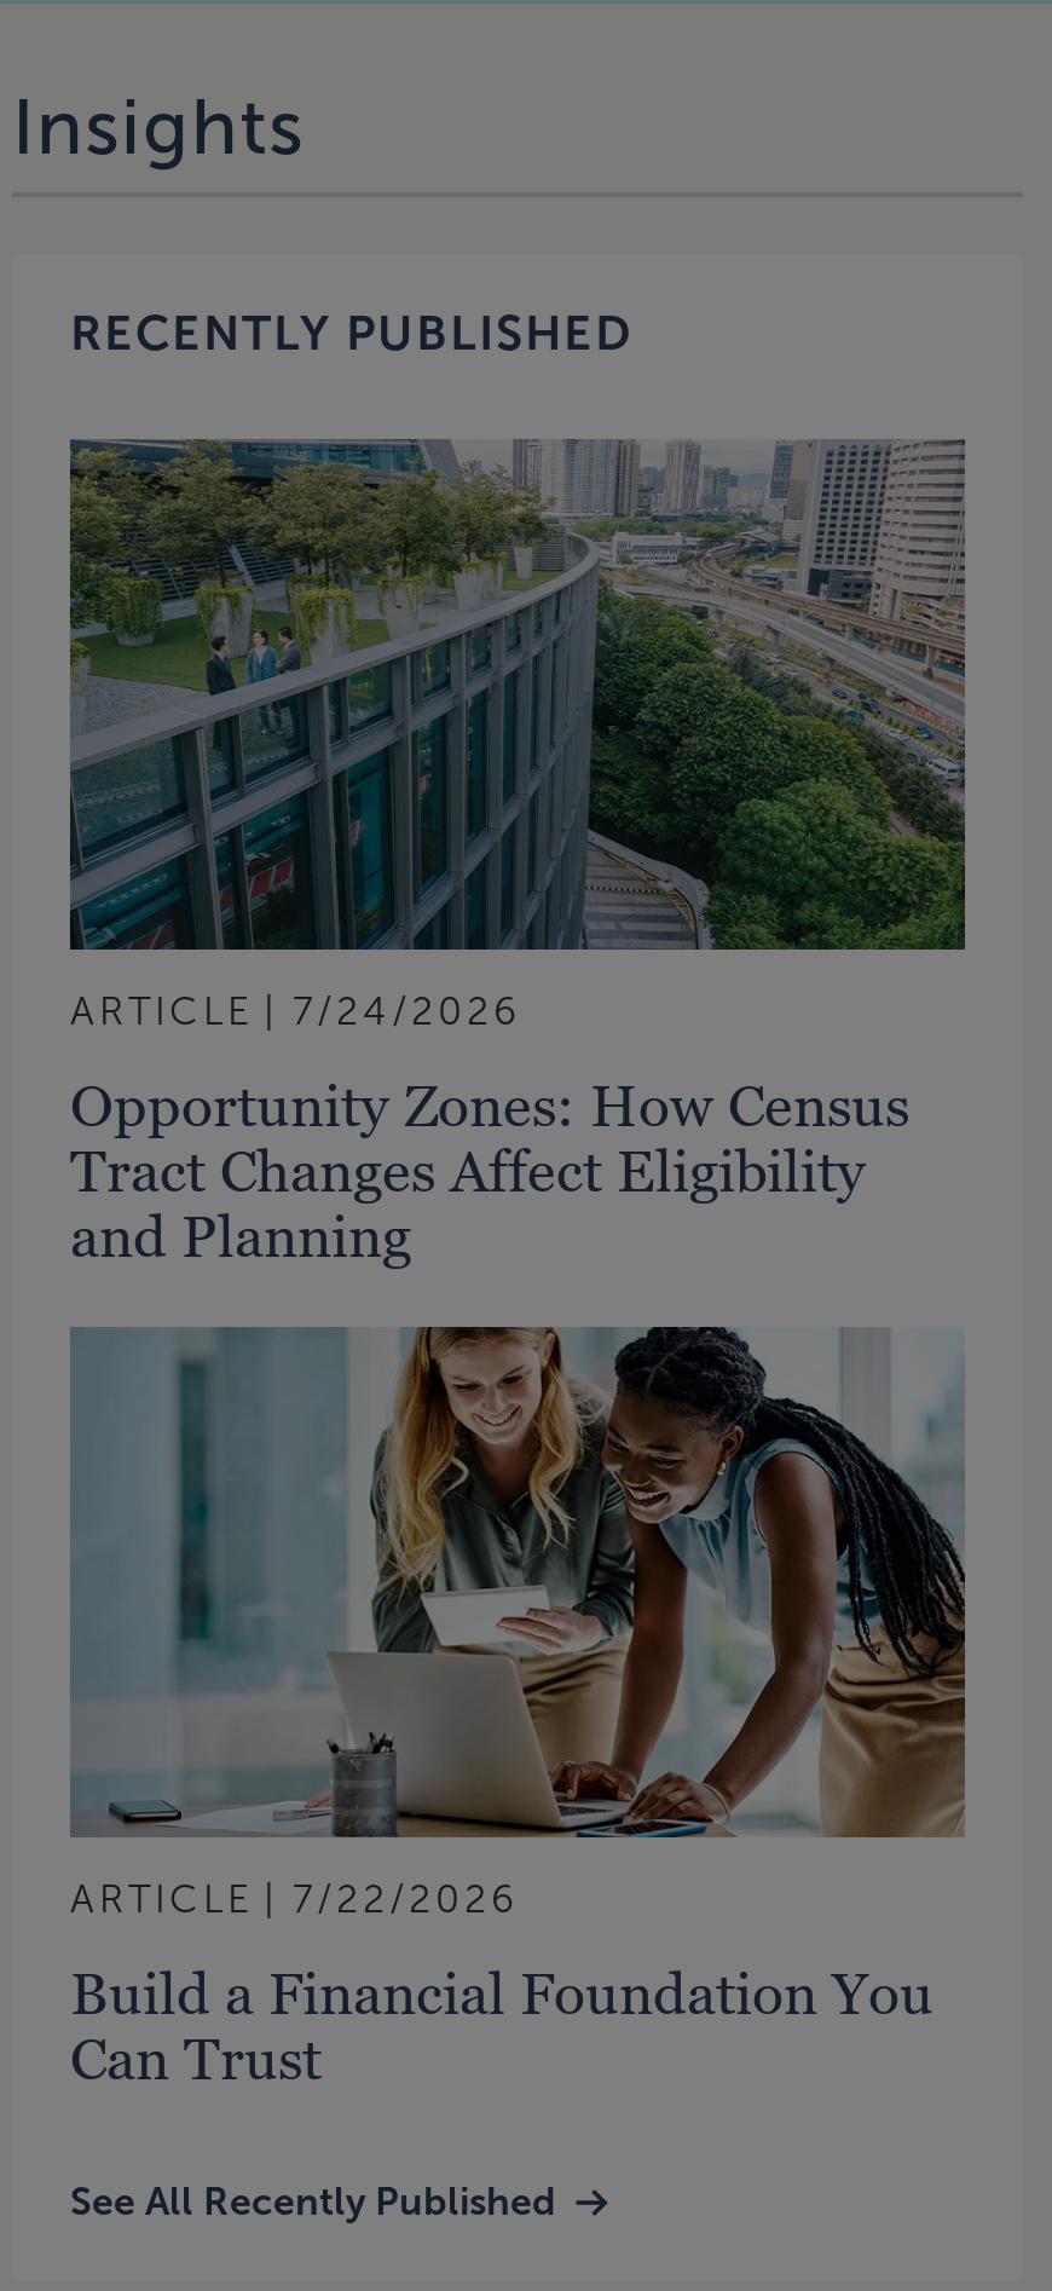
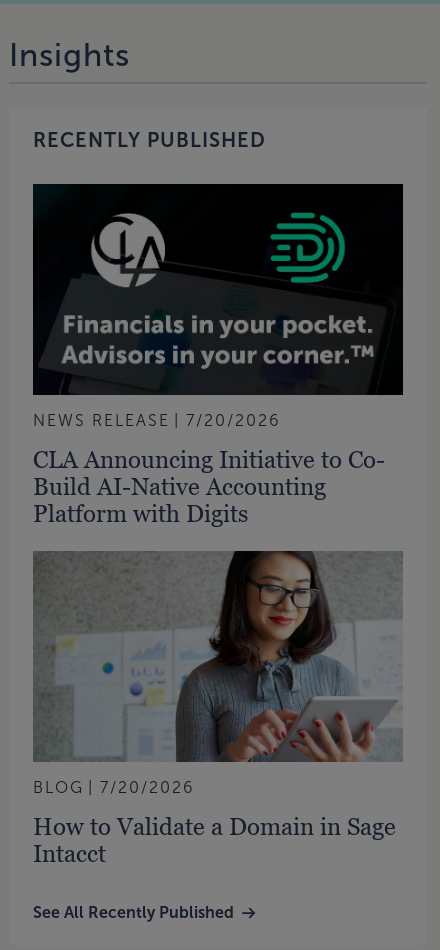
[68,437,967,1031] [image] | ARTICLE | 7/24/2026 -> [32,183,404,429] [image] | NEWS RELEASE | 7/20/2026
[70,1070,909,1271] Opportunity Zones: How Census | Tract Changes Affect Eligibility | and Planning -> [33,445,385,528] CLA Announcing Initiative to Co- | Build AI-Native Accounting | Platform with Digits
[70,1327,967,1919] [image] | ARTICLE | 7/22/2026 -> [33,550,403,796] [image] | BLOG | 7/20/2026
[70,1957,933,2093] Build a Financial Foundation You | Can Trust -> [33,812,396,868] How to Validate a Domain in Sage | Intacct

